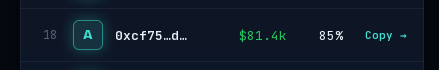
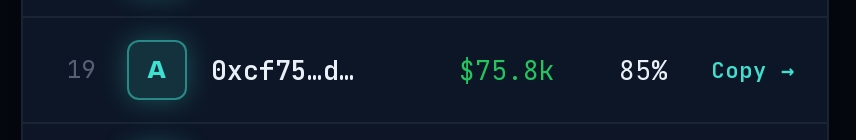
[43,26,93,43] 18 A -> [67,53,167,86] 19 A
[239,26,287,43] $81.4k -> [459,53,555,87] $75.8k

